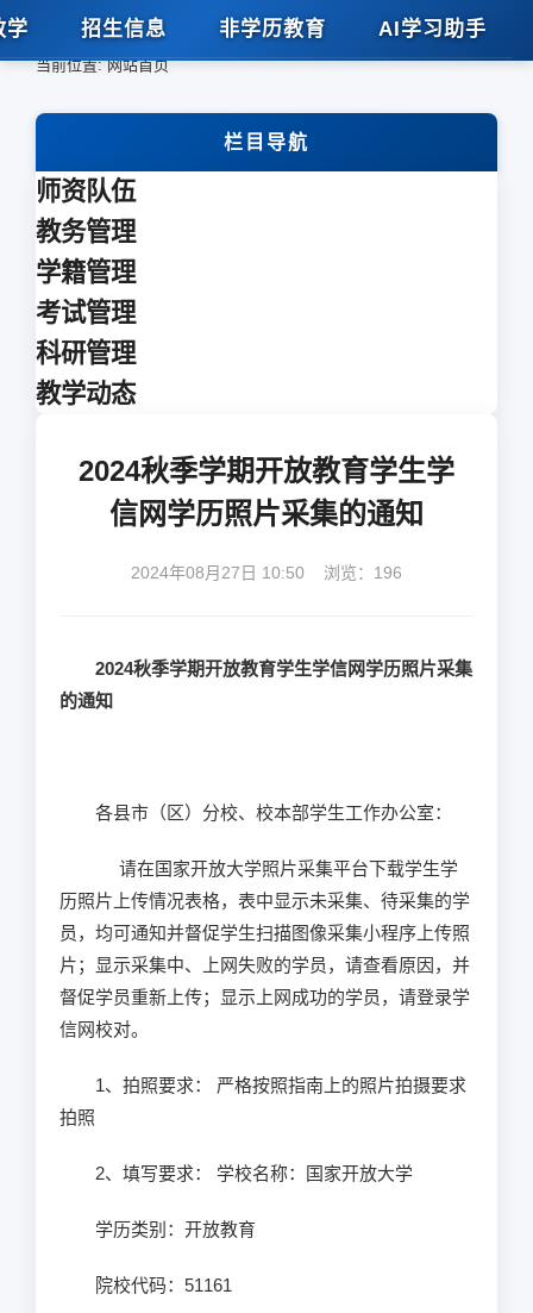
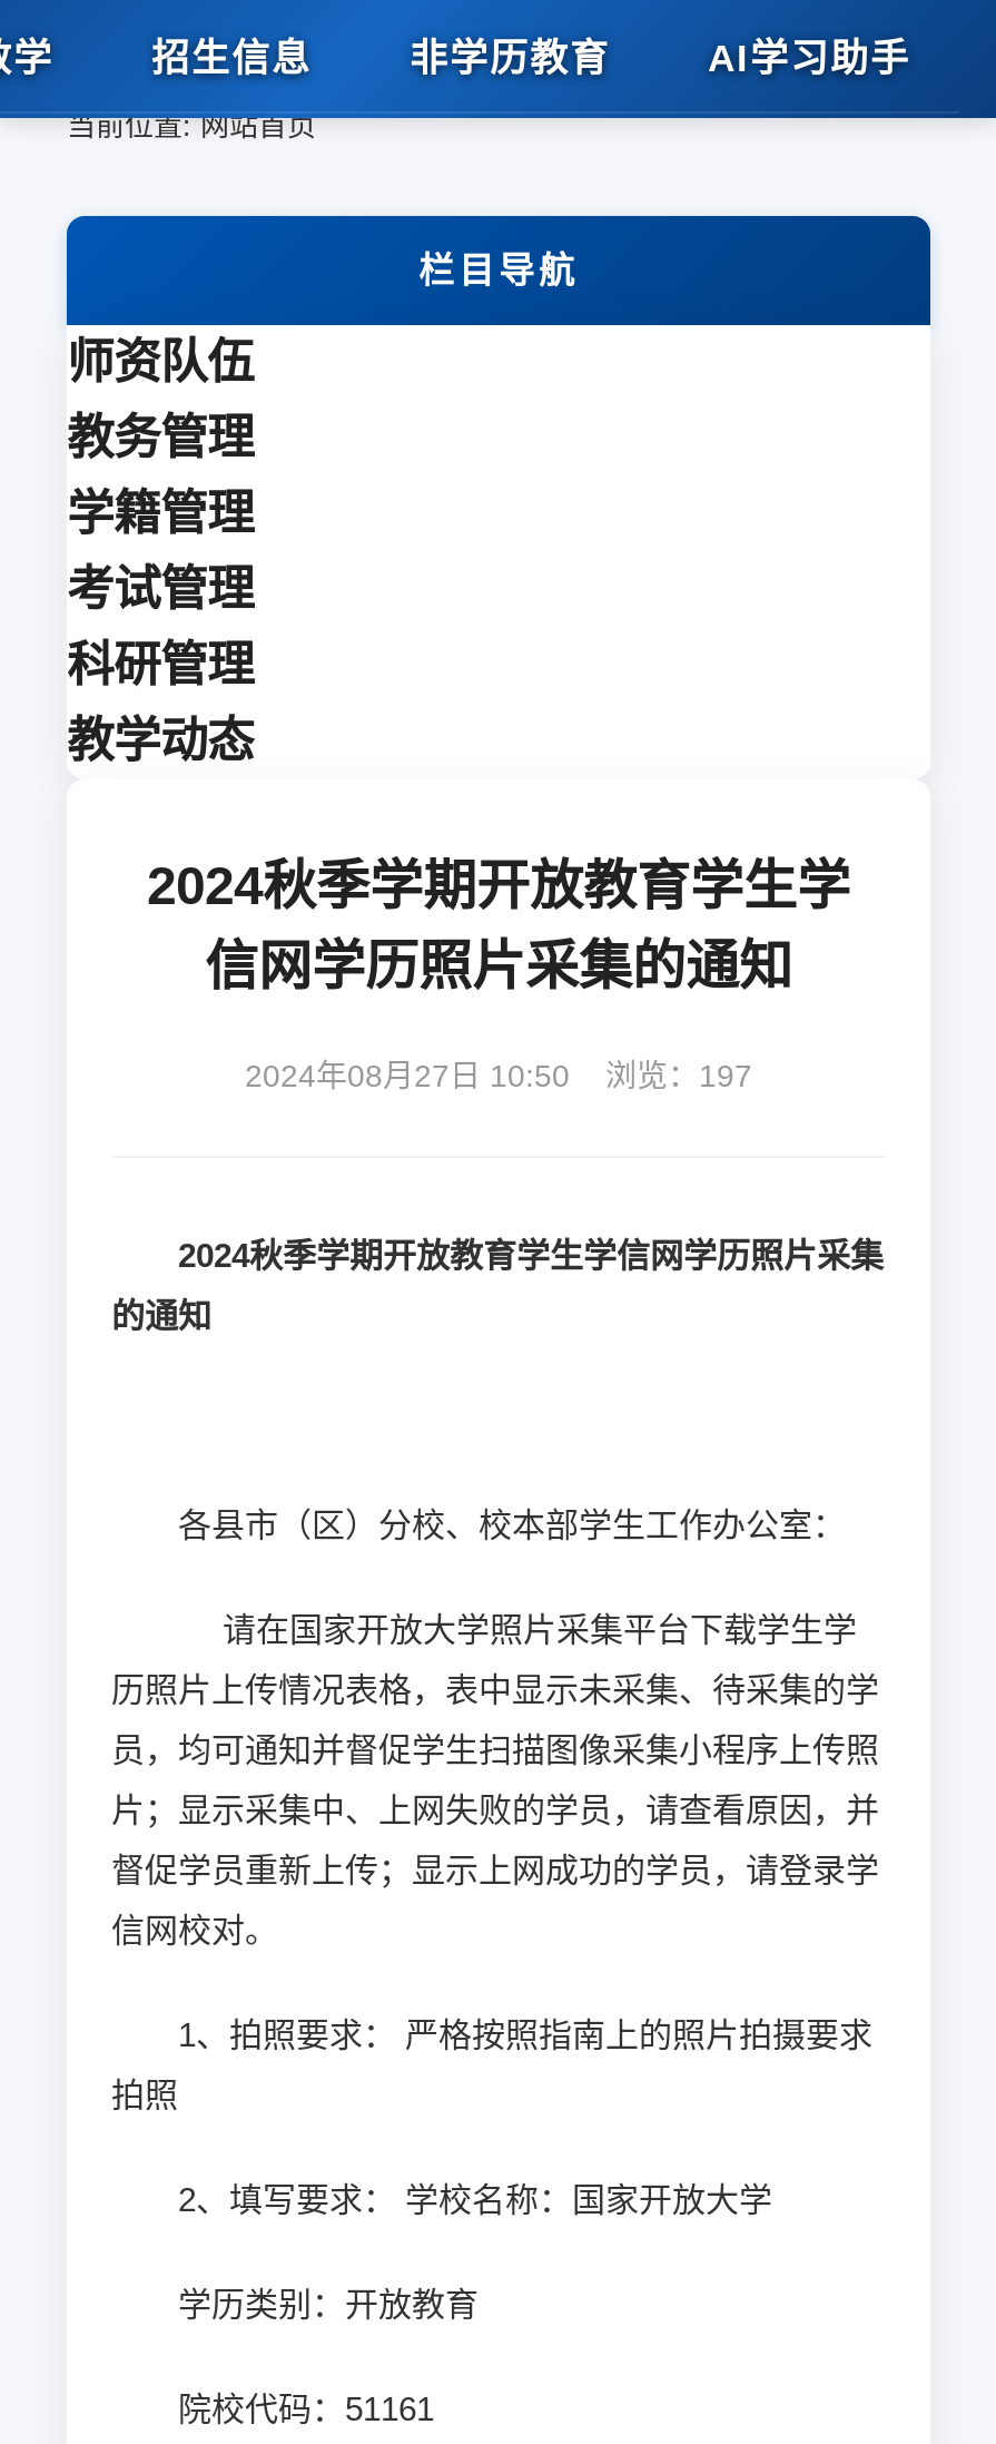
[131,564,402,583] 2024年08月27日 10:50 浏览：196 -> [245,1059,752,1095] 2024年08月27日 10:50 浏览：197

